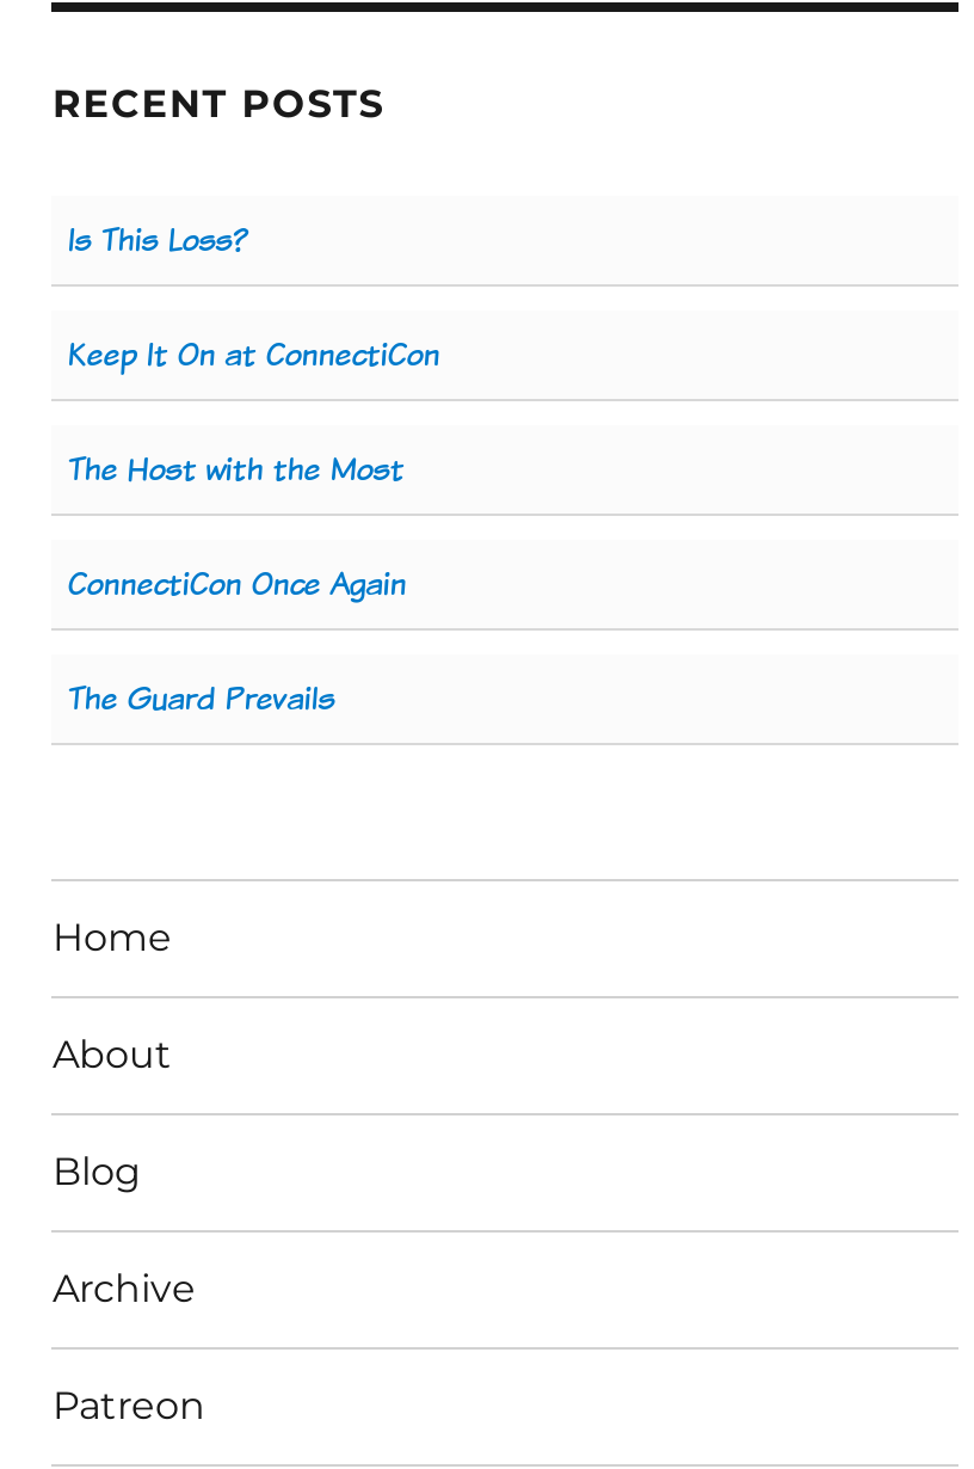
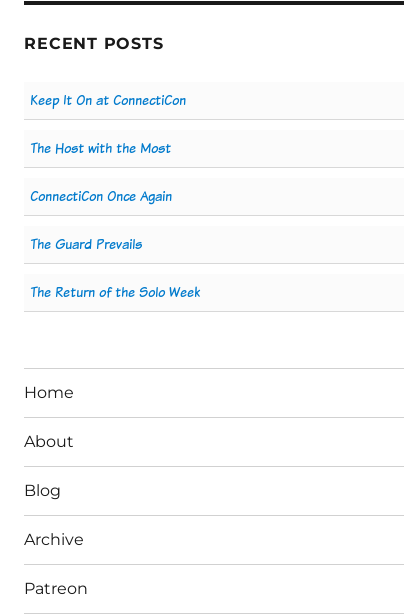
[67,216,248,262] Is This Loss? -> none
moved [67,331,439,720] -> [30,91,186,254]: Keep It On at ConnectiCon | The Host with the Most | ConnectiCon Once Again | The Guard Prevails
none -> [30,283,200,302] The Return of the Solo Week

